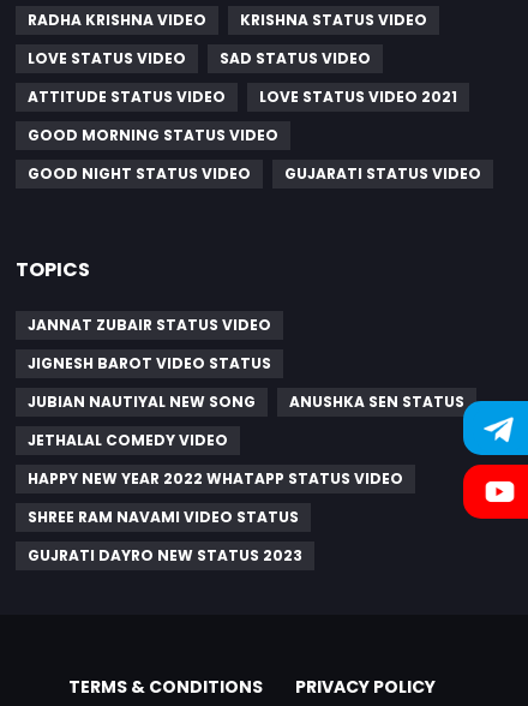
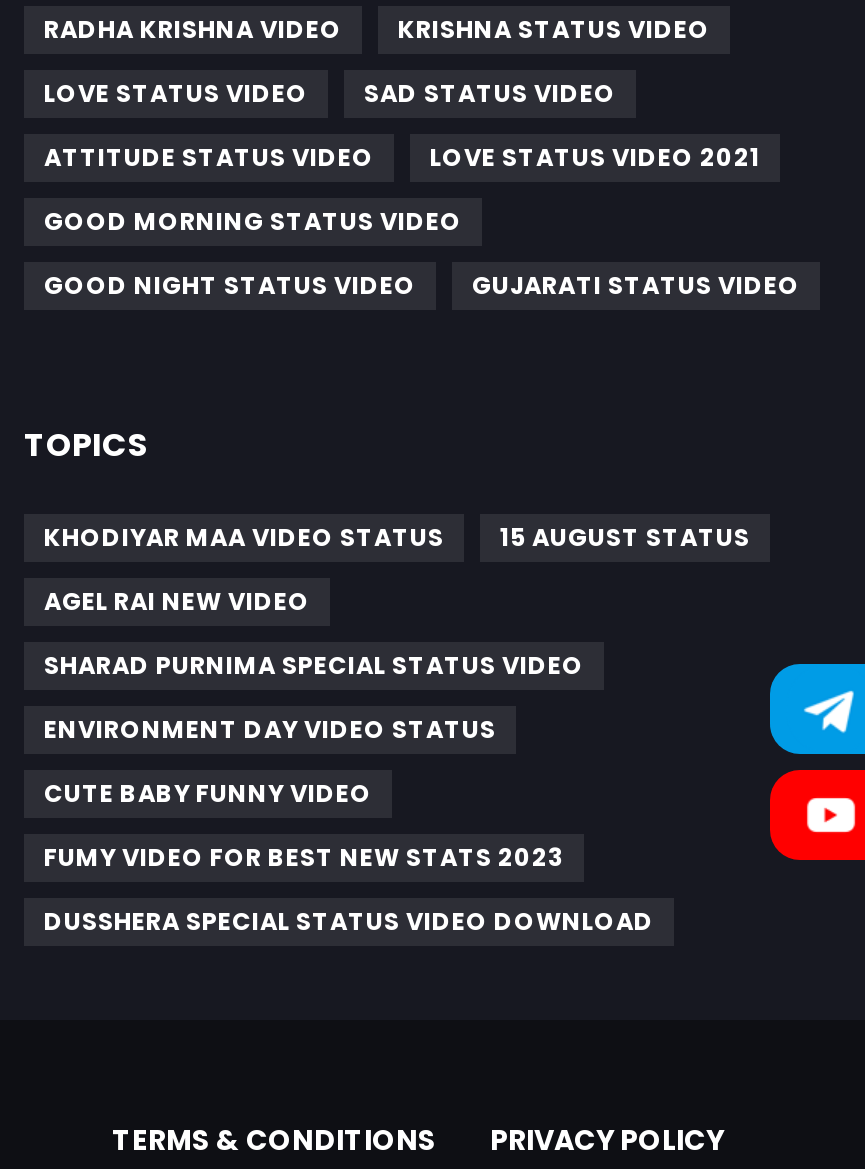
[28,315,271,335] JANNAT ZUBAIR STATUS VIDEO -> [44,520,750,554] KHODIYAR MAA VIDEO STATUS | 15 AUGUST STATUS
[28,353,271,373] JIGNESH BAROT VIDEO STATUS -> [44,584,310,618] AGEL RAI NEW VIDEO
[28,391,464,412] JUBIAN NAUTIYAL NEW SONG | ANUSHKA SEN STATUS -> [44,648,584,682] SHARAD PURNIMA SPECIAL STATUS VIDEO
[28,430,228,450] JETHALAL COMEDY VIDEO -> [44,712,496,746] ENVIRONMENT DAY VIDEO STATUS
[28,468,403,489] HAPPY NEW YEAR 2022 WHATAPP STATUS VIDEO -> [44,776,372,810] CUTE BABY FUNNY VIDEO
[28,507,299,527] SHREE RAM NAVAMI VIDEO STATUS -> [44,840,564,874] FUMY VIDEO FOR BEST NEW STATS 2023
[28,545,302,566] GUJRATI DAYRO NEW STATUS 2023 -> [44,904,654,938] DUSSHERA SPECIAL STATUS VIDEO DOWNLOAD

